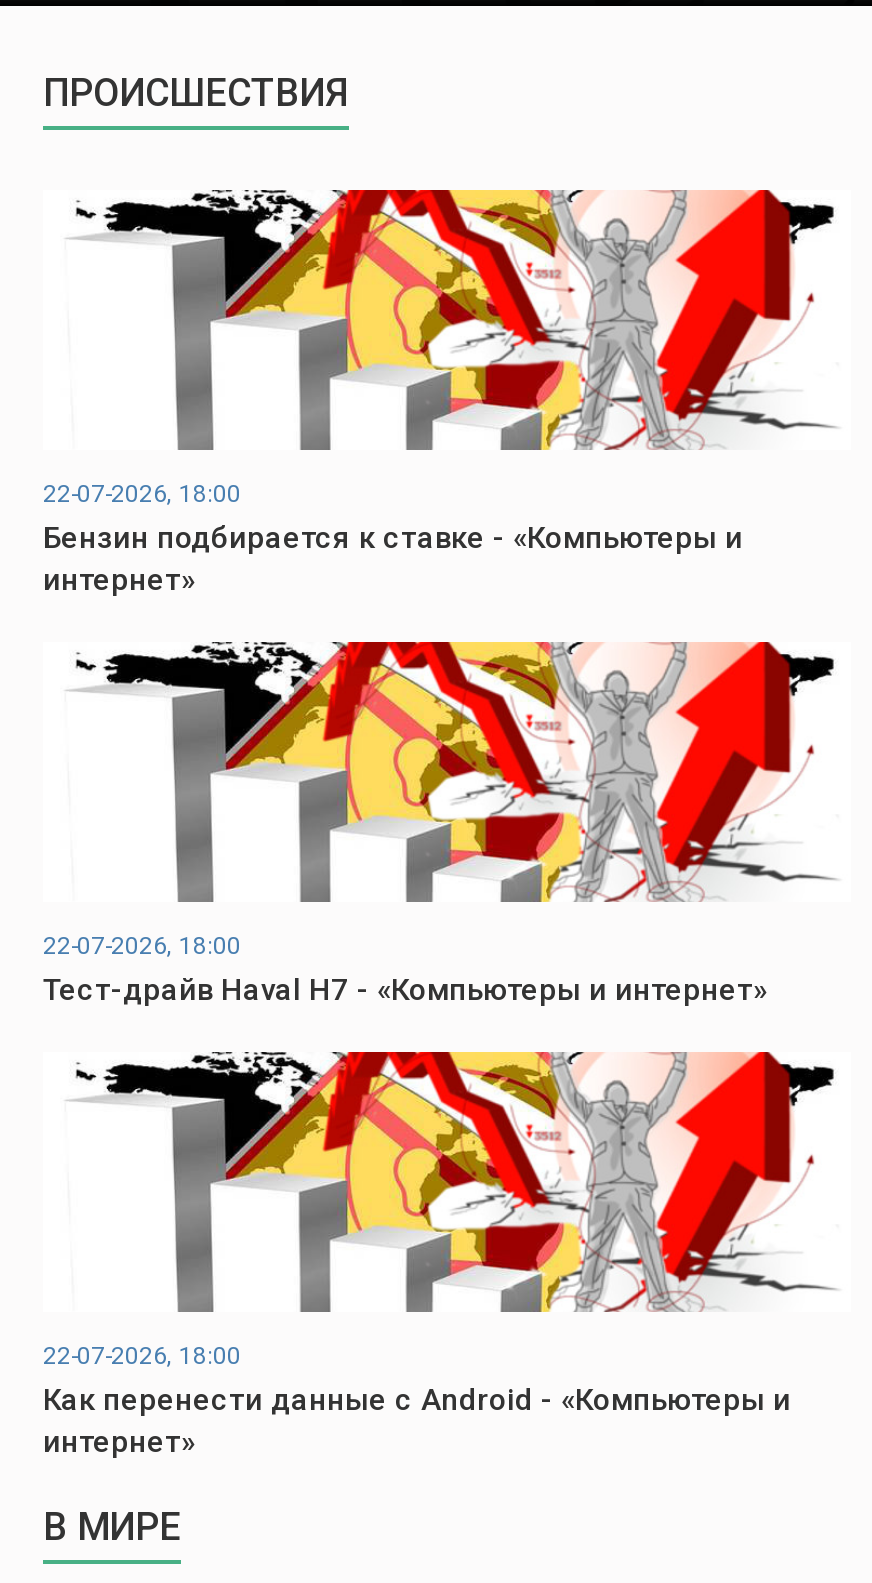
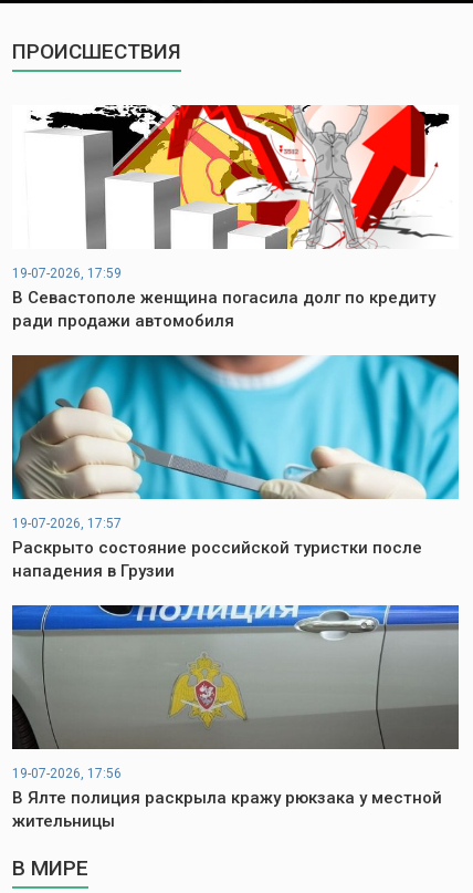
[43,480,743,598] 22-07-2026, 18:00 | Бензин подбирается к ставке - «Компьютеры и | интернет» -> [12,266,435,331] 19-07-2026, 17:59 | В Севастополе женщина погасила долг по кредиту | ради продажи автомобиля
[43,640,851,1008] [image] | 22-07-2026, 18:00 | Тест-драйв Haval H7 - «Компьютеры и интернет» -> [11,354,460,581] [image] | 19-07-2026, 17:57 | Раскрыто состояние российской туристки после | нападения в Грузии
[43,1050,851,1460] [image] | 22-07-2026, 18:00 | Как перенести данные с Android - «Компьютеры и | интернет» -> [11,604,460,831] [image] | 19-07-2026, 17:56 | В Ялте полиция раскрыла кражу рюкзака у местной | жительницы

